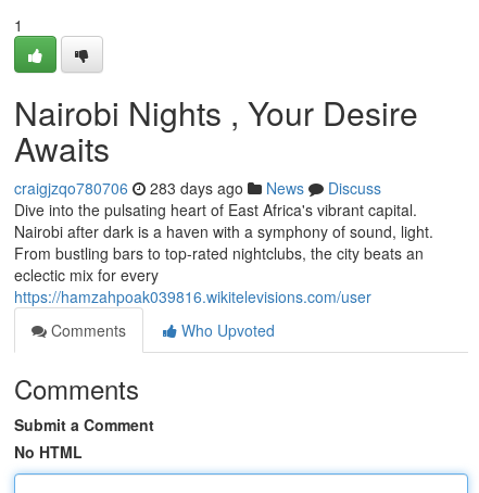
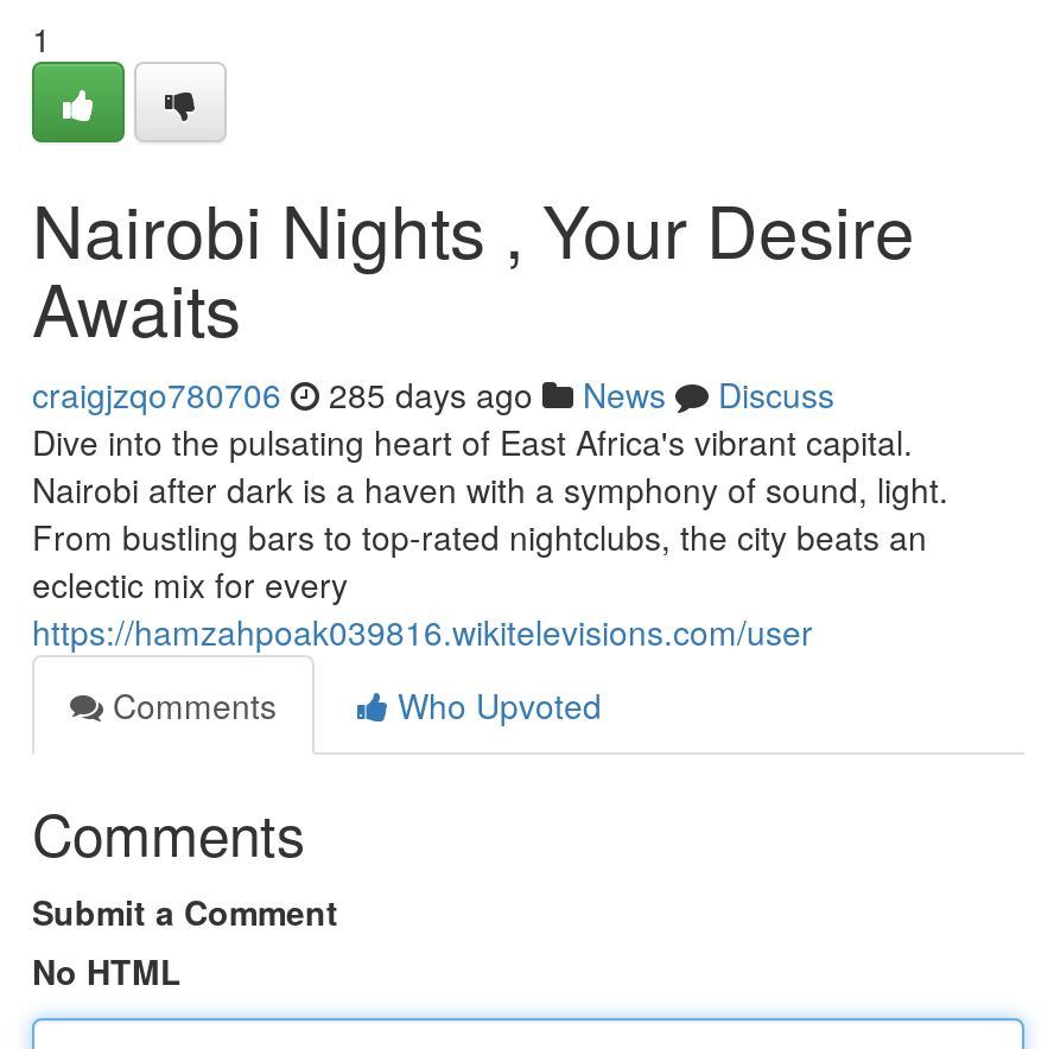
[14,177,381,199] craigjzqo780706 283 days ago News Discuss -> [32,370,834,418] craigjzqo780706 285 days ago News Discuss

